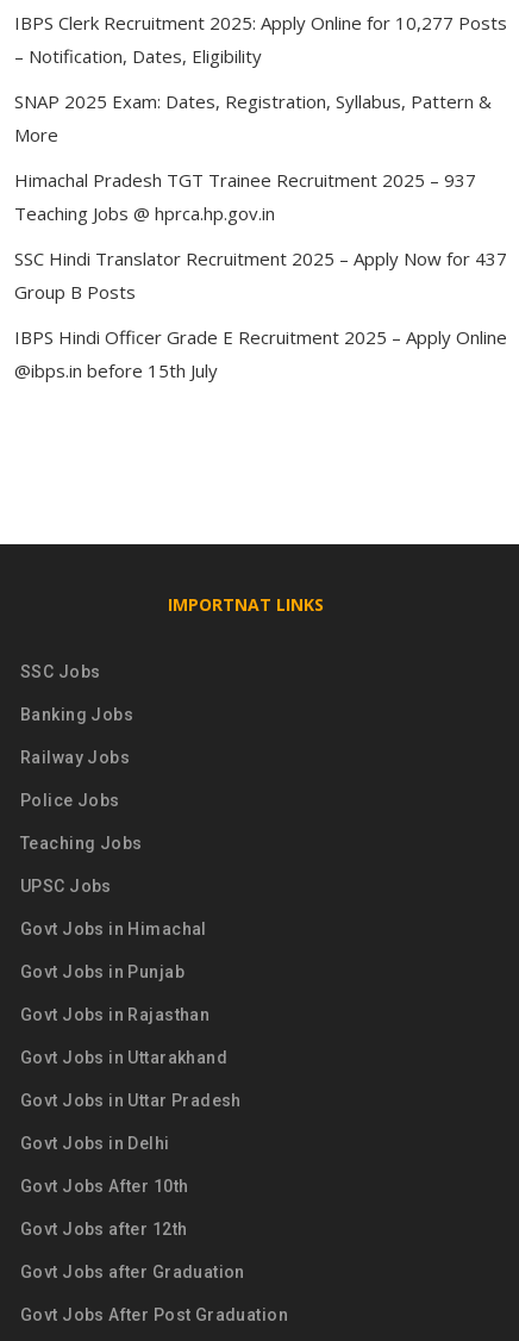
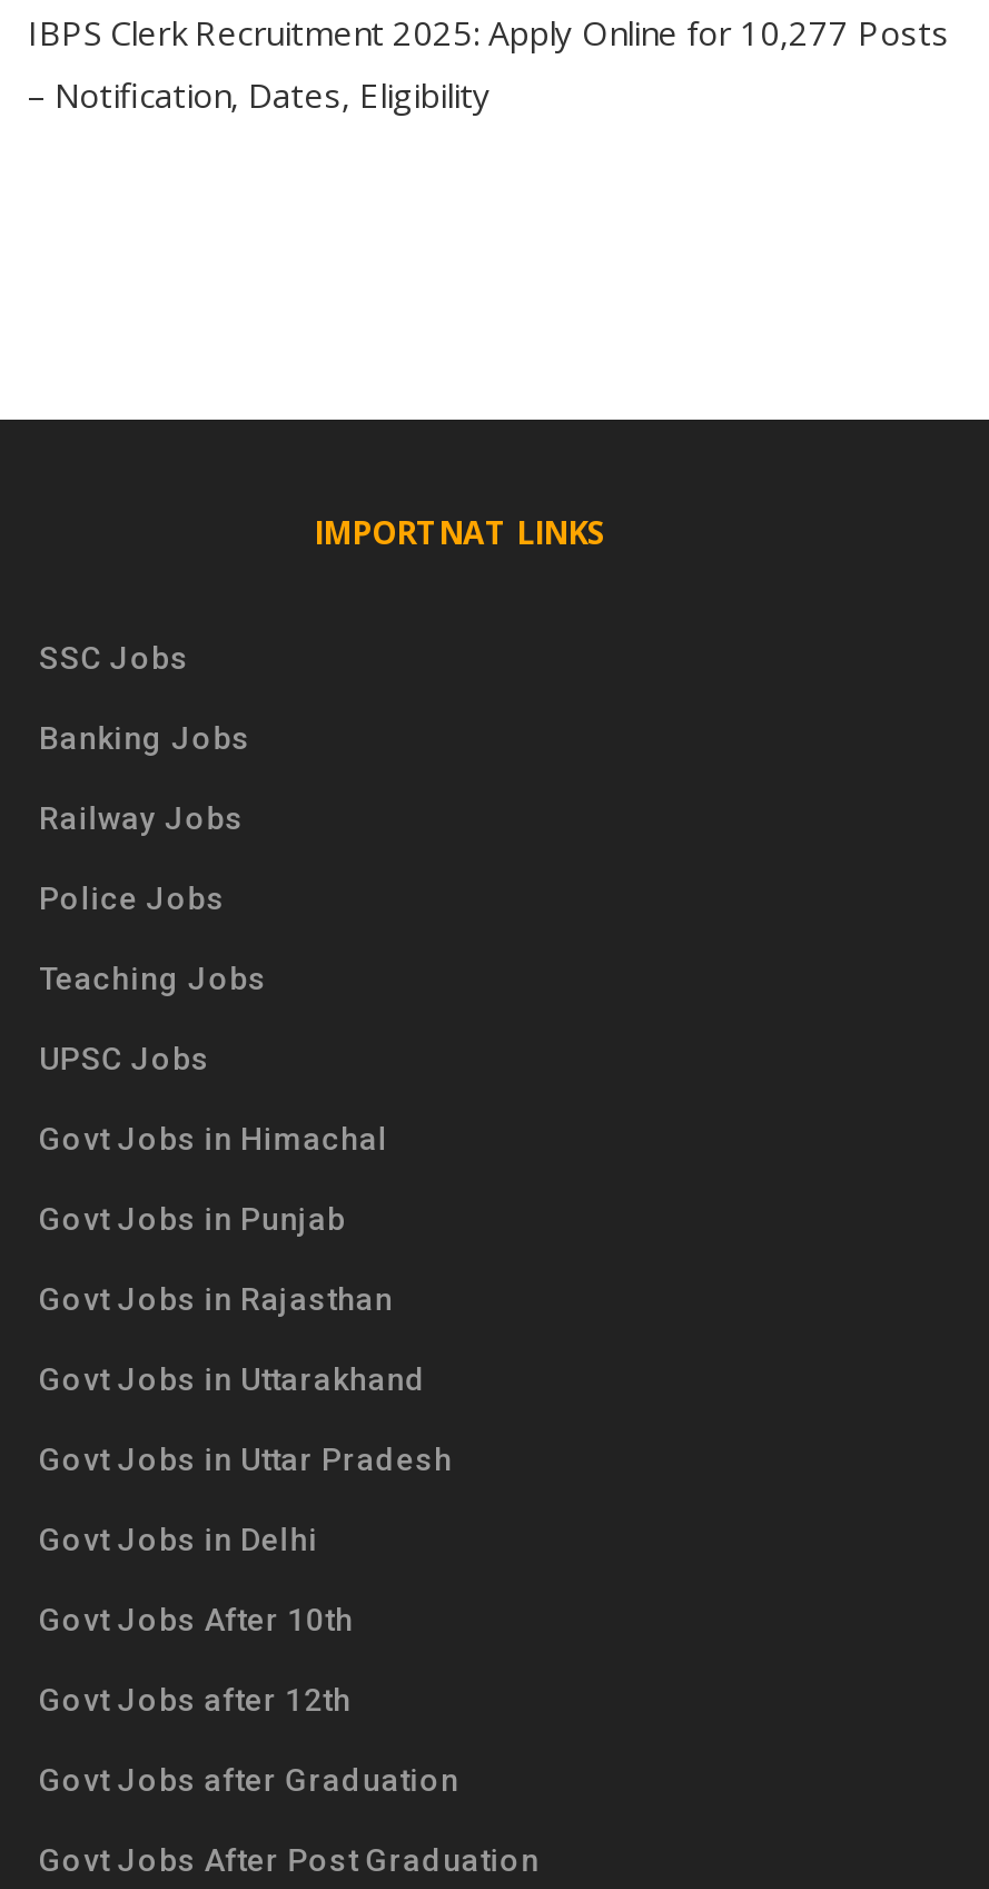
[14,89,507,382] SNAP 2025 Exam: Dates, Registration, Syllabus, Pattern & | More | Himachal Pradesh TGT Trainee Recruitment 2025 – 937 | Teaching Jobs @ hprca.hp.gov.in | SSC Hindi Translator Recruitment 2025 – Apply Now for 437 | Group B Posts | IBPS Hindi Officer Grade E Recruitment 2025 – Apply Online | @ibps.in before 15th July -> none

